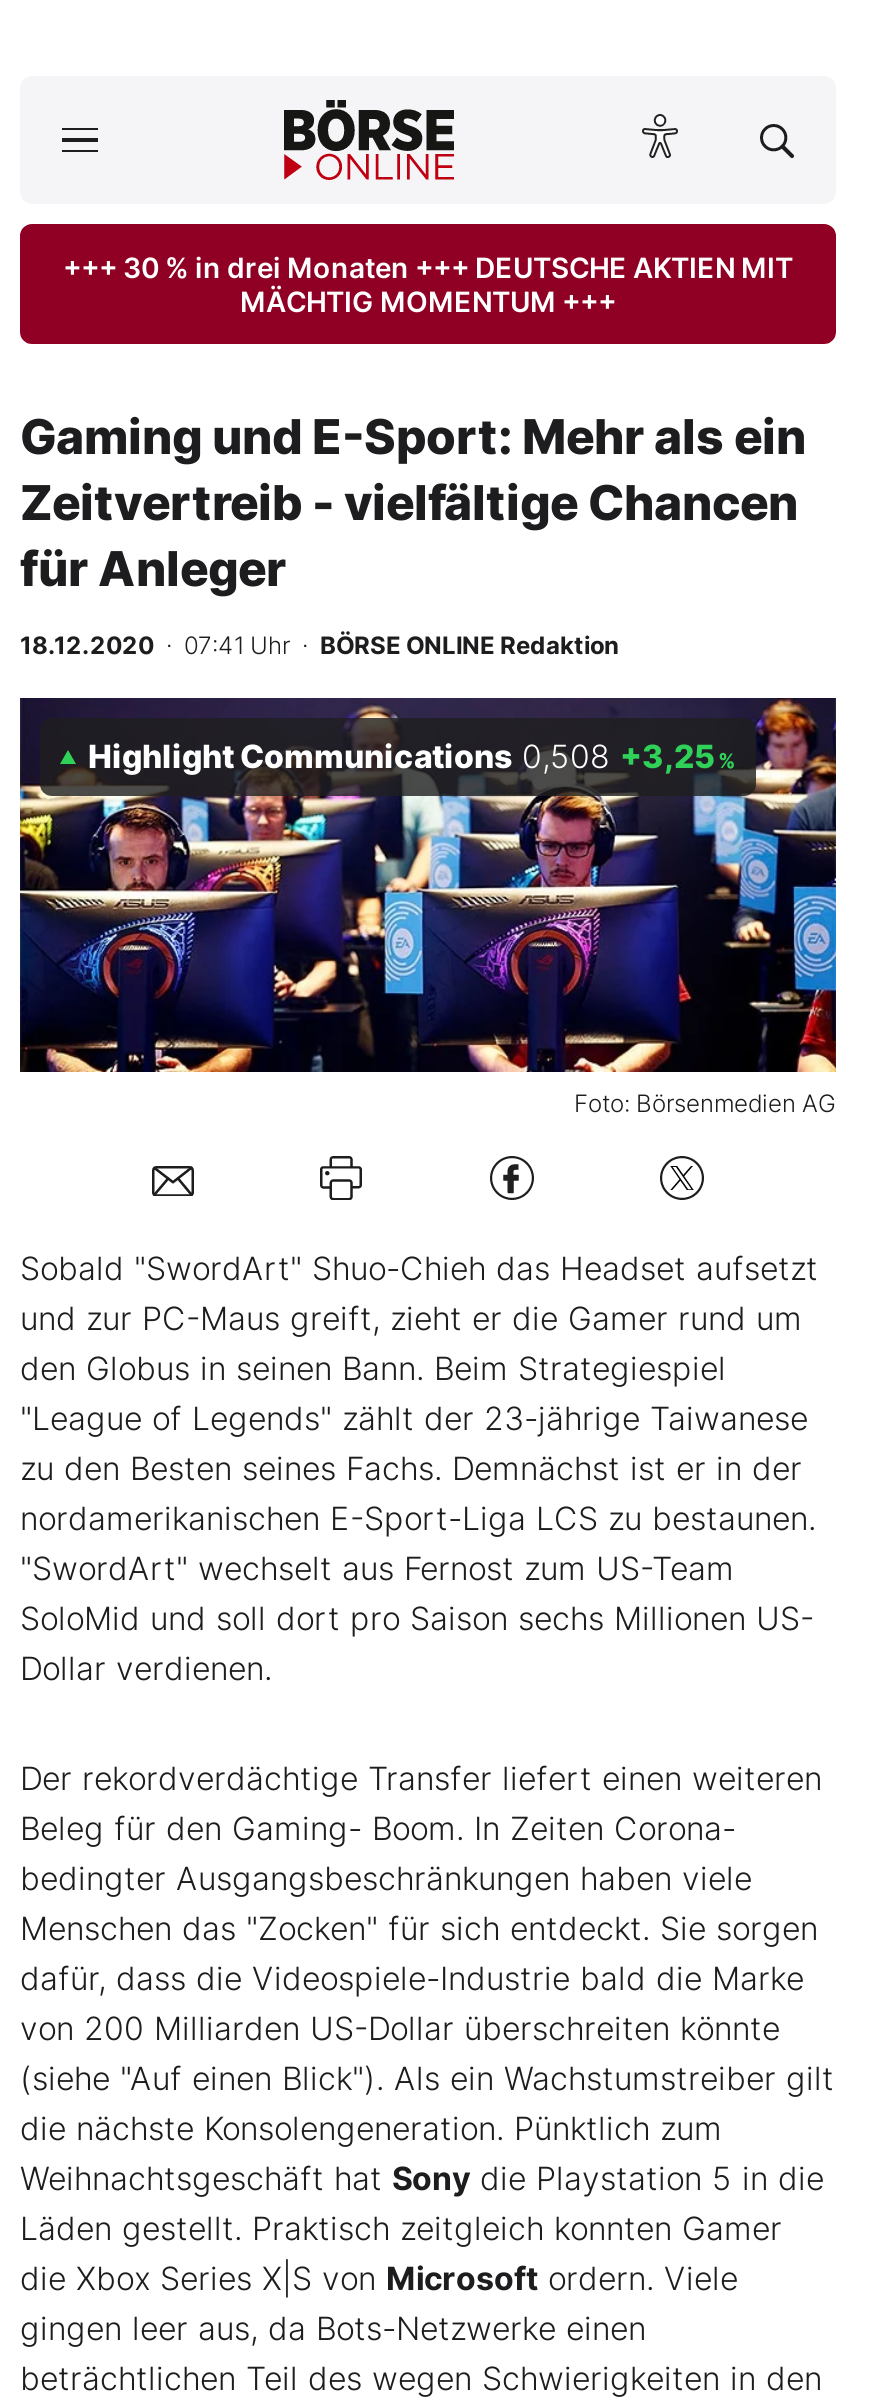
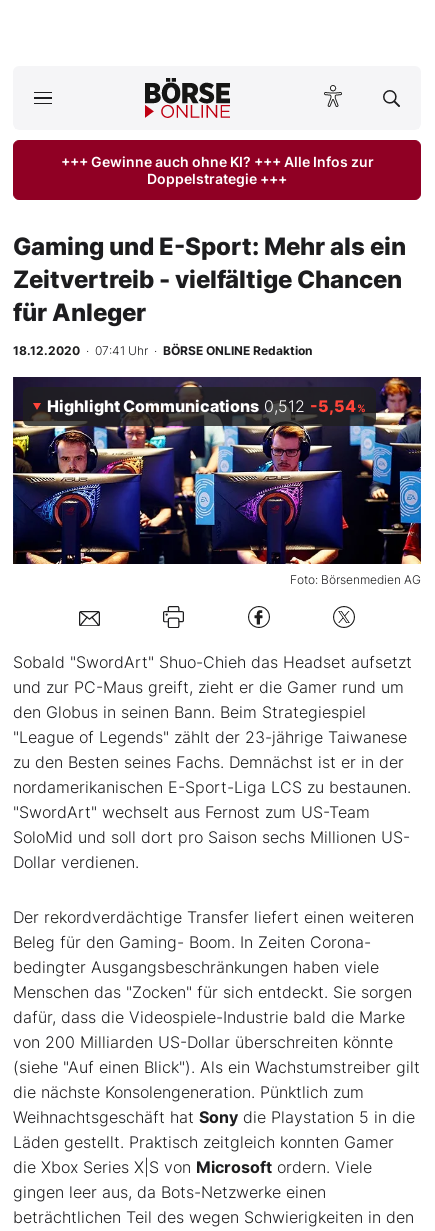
[63,250,793,318] +++ 30 % in drei Monaten +++ DEUTSCHE AKTIEN MIT | MÄCHTIG MOMENTUM +++ -> [60,153,373,187] +++ Gewinne auch ohne KI? +++ Alle Infos zur | Doppelstrategie +++
[88,736,736,776] Highlight Communications 0,508 +3,25% -> [47,396,366,416] Highlight Communications 0,512 -5,54%

